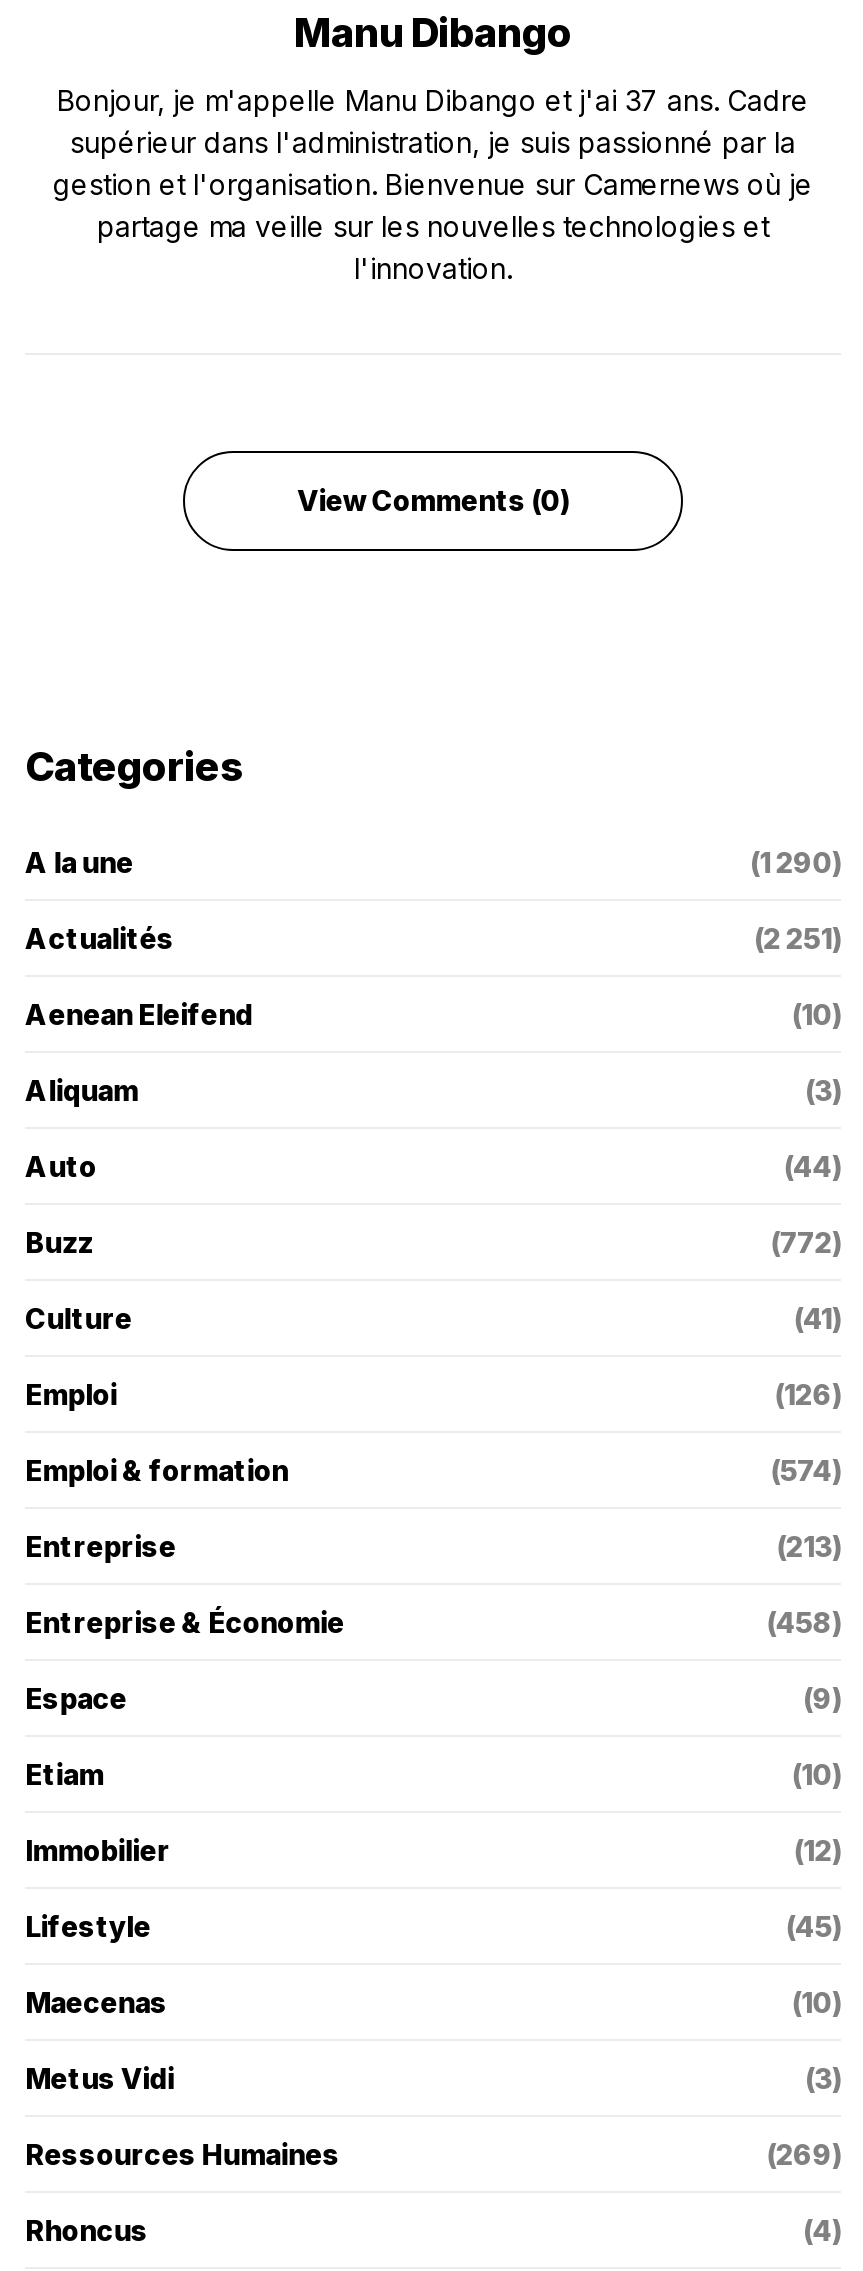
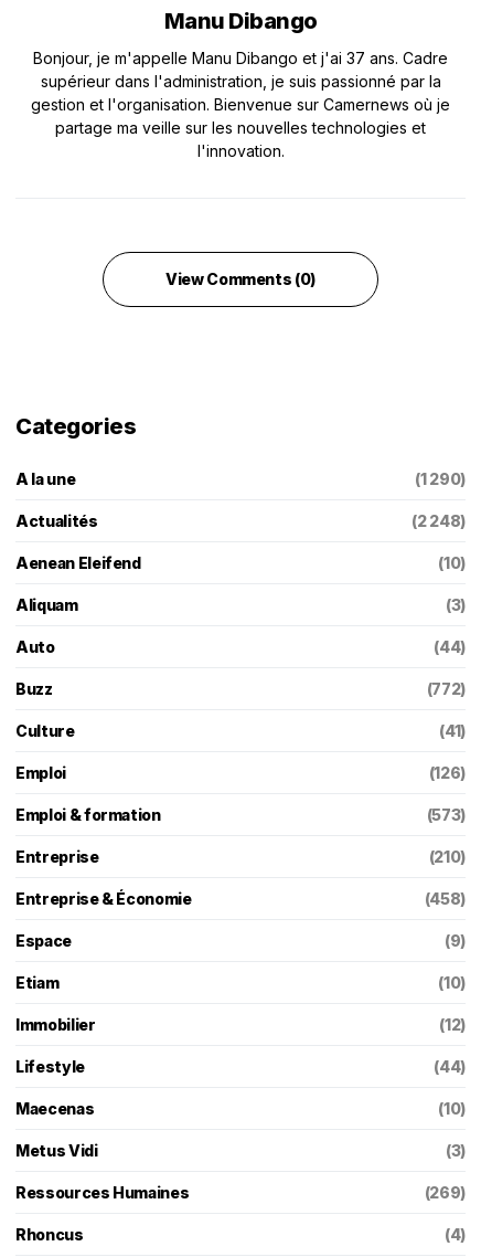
[754,921,841,955] (2 251) -> [412,511,466,530] (2 248)
[771,1453,841,1487] (574) -> [427,805,466,824] (573)
[777,1529,841,1563] (213) -> [429,847,466,866] (210)
[786,1909,841,1943] (45) -> [434,1057,466,1076] (44)

